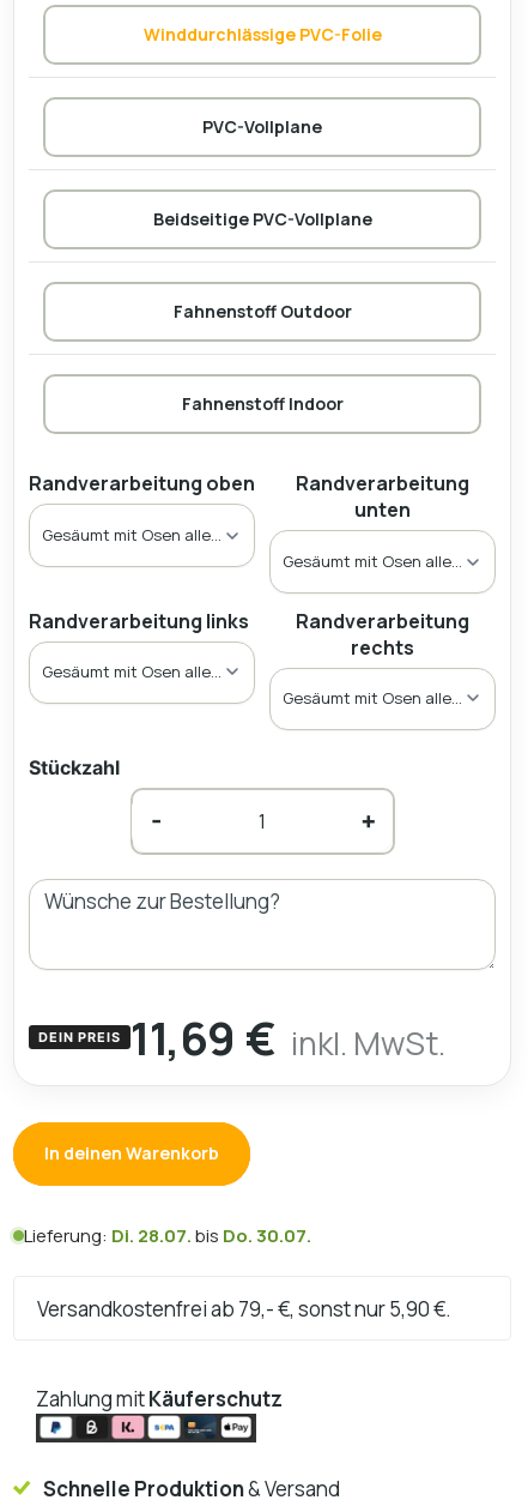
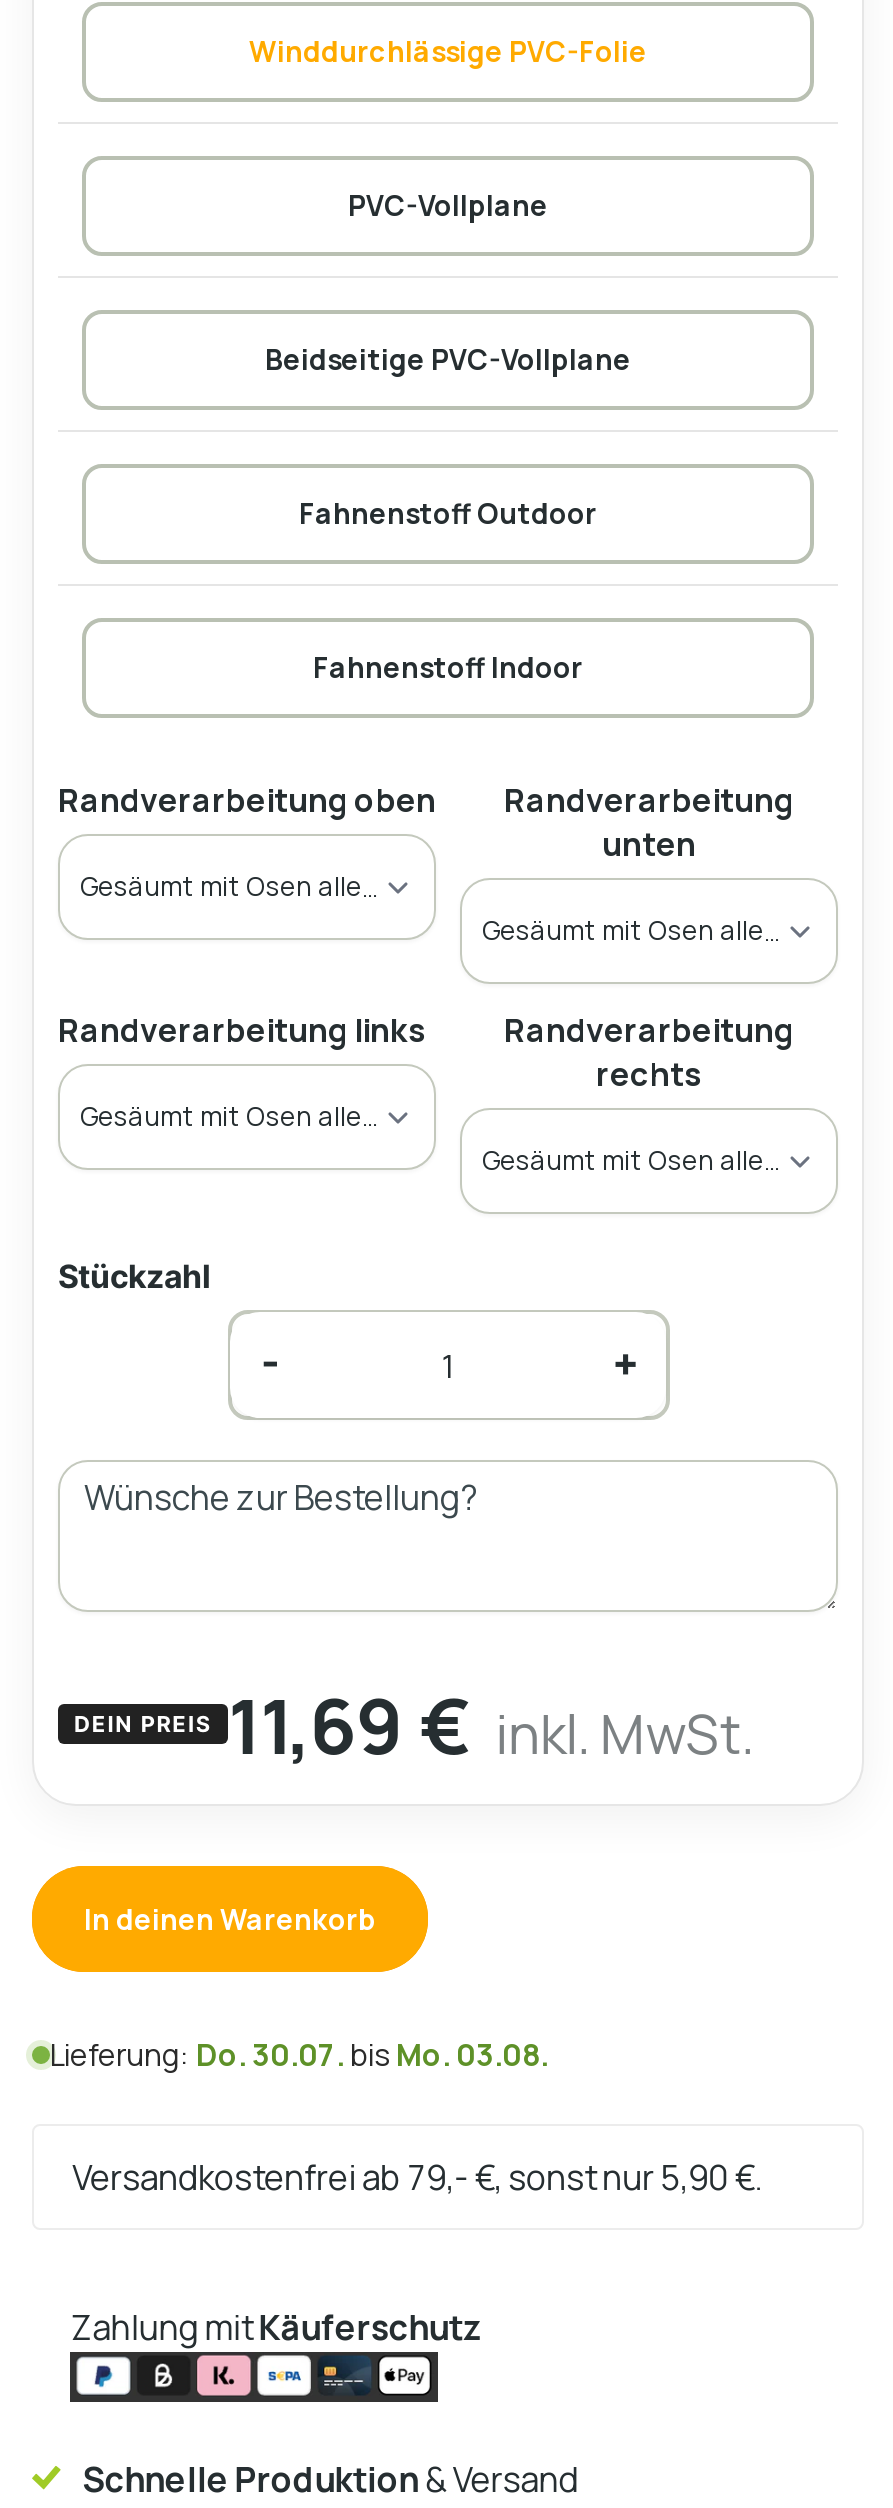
[24,1222,311,1248] Lieferung: Di. 28.07. bis Do. 30.07. -> [50,2034,548,2076] Lieferung: Do. 30.07. bis Mo. 03.08.

